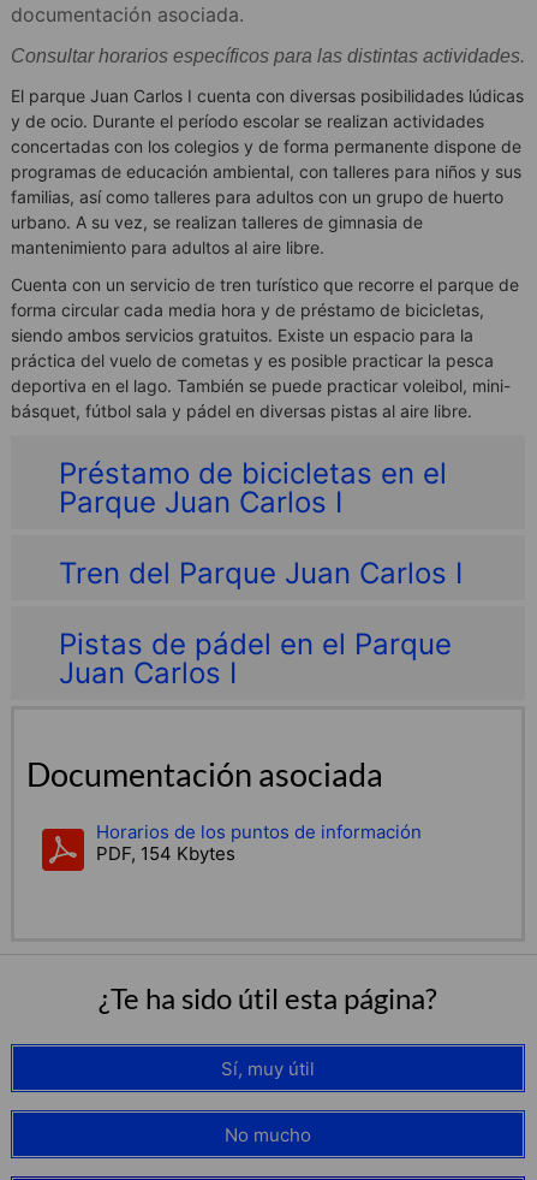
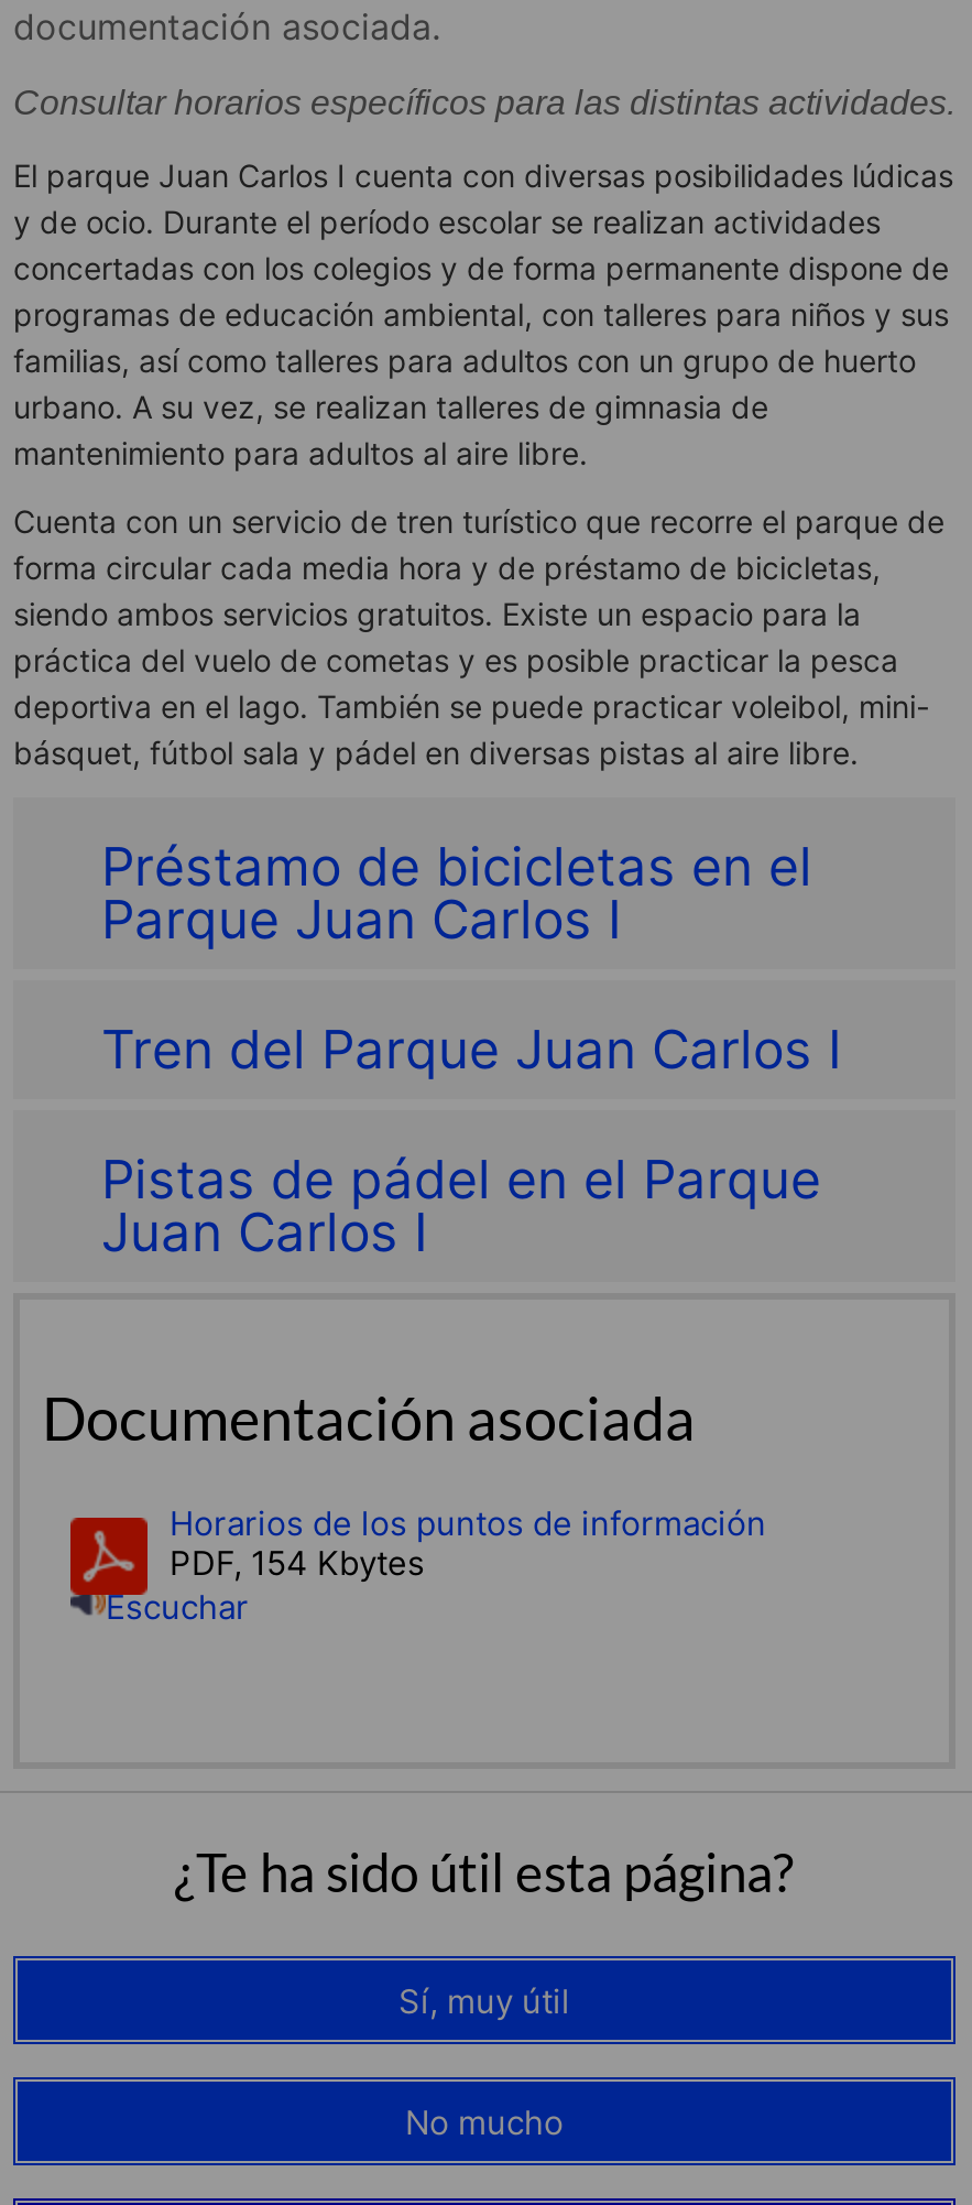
none -> [106,1587,249,1629] Escuchar

